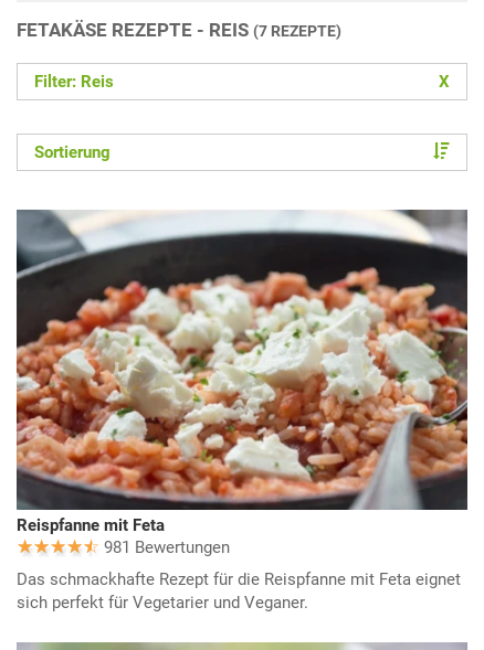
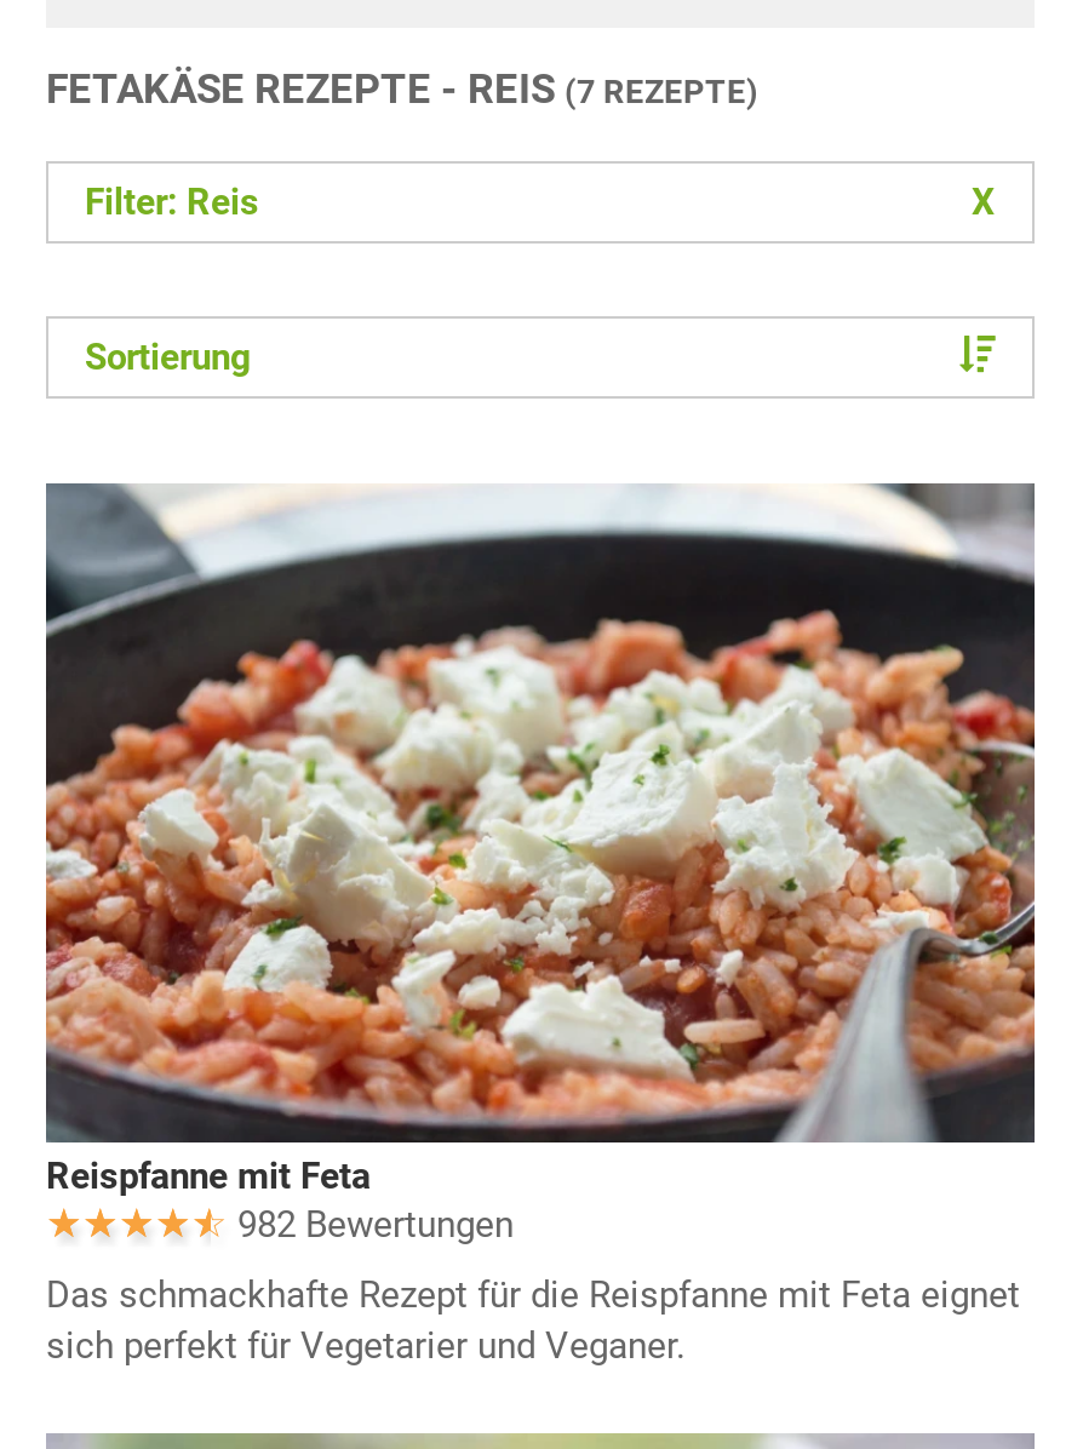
[104,537,230,557] 981 Bewertungen -> [237,1202,514,1246] 982 Bewertungen

